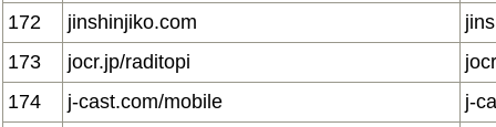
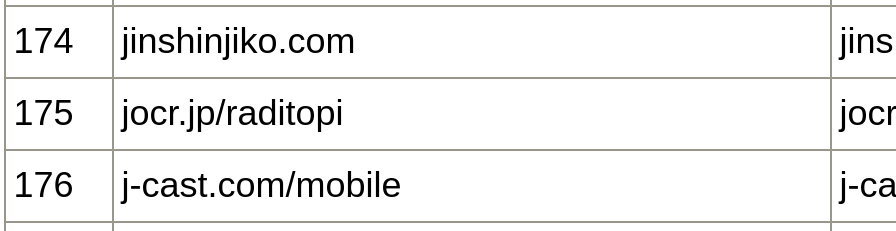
[8,11,197,34] 172 jinshinjiko.com -> [14,22,356,62] 174 jinshinjiko.com
[8,51,190,73] 173 jocr.jp/raditopi -> [14,94,344,134] 175 jocr.jp/raditopi
[8,91,222,113] 174 j-cast.com/mobile -> [14,166,402,206] 176 j-cast.com/mobile

